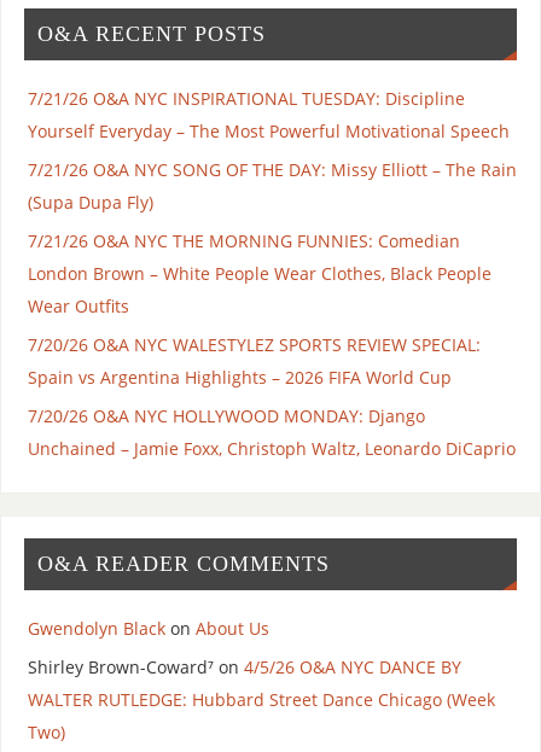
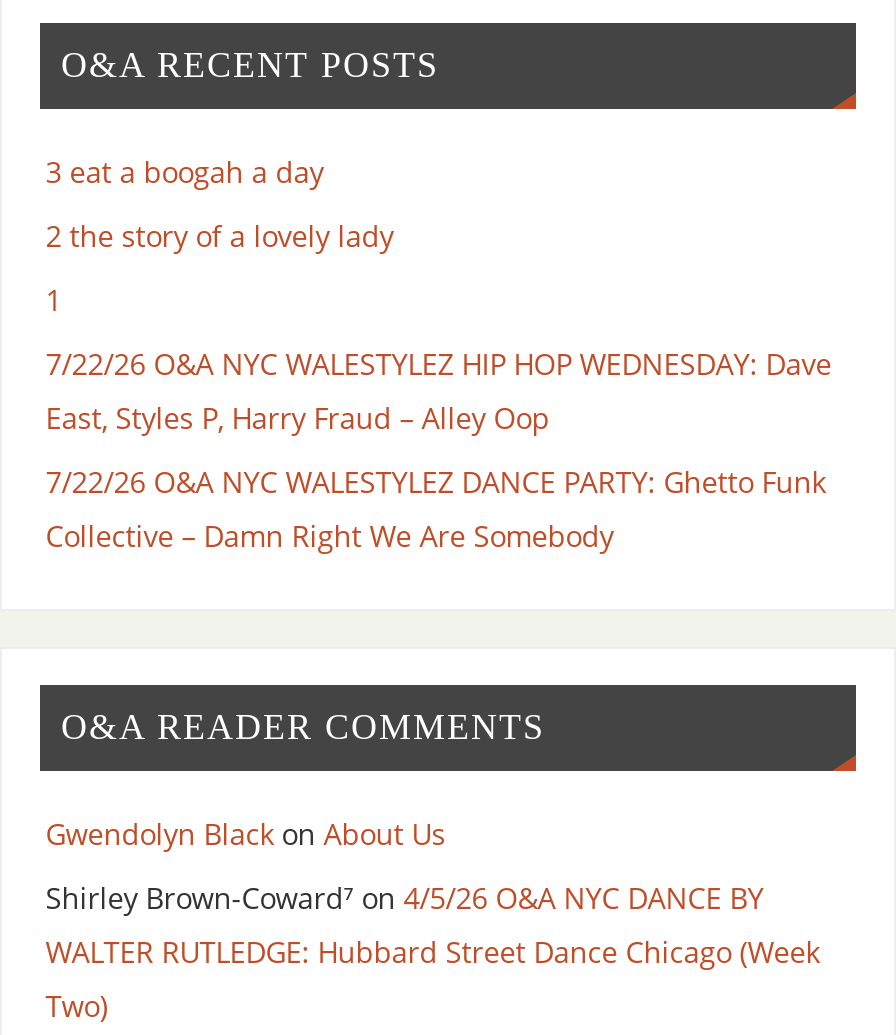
[27,87,509,142] 7/21/26 O&A NYC INSPIRATIONAL TUESDAY: Discipline | Yourself Everyday – The Most Powerful Motivational Speech -> [45,152,323,190] 3 eat a boogah a day
[27,158,516,213] 7/21/26 O&A NYC SONG OF THE DAY: Missy Elliott – The Rain | (Supa Dupa Fly) -> [45,216,393,254] 2 the story of a lovely lady
[27,229,491,317] 7/21/26 O&A NYC THE MORNING FUNNIES: Comedian | London Brown – White People Wear Clothes, Black People | Wear Outfits -> [45,280,61,318] 1
[27,333,480,388] 7/20/26 O&A NYC WALESTYLEZ SPORTS REVIEW SPECIAL: | Spain vs Argentina Highlights – 2026 FIFA World Cup -> [45,344,831,436] 7/22/26 O&A NYC WALESTYLEZ HIP HOP WEDNESDAY: Dave | East, Styles P, Harry Fraud – Alley Oop
[27,404,515,460] 7/20/26 O&A NYC HOLLYWOOD MONDAY: Django | Unchained – Jamie Foxx, Christoph Waltz, Leonardo DiCaprio -> [45,462,825,554] 7/22/26 O&A NYC WALESTYLEZ DANCE PARTY: Ghetto Funk | Collective – Damn Right We Are Somebody

